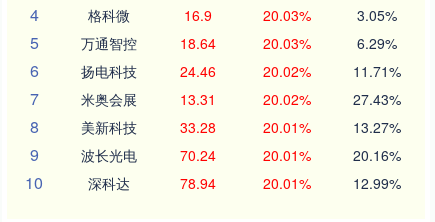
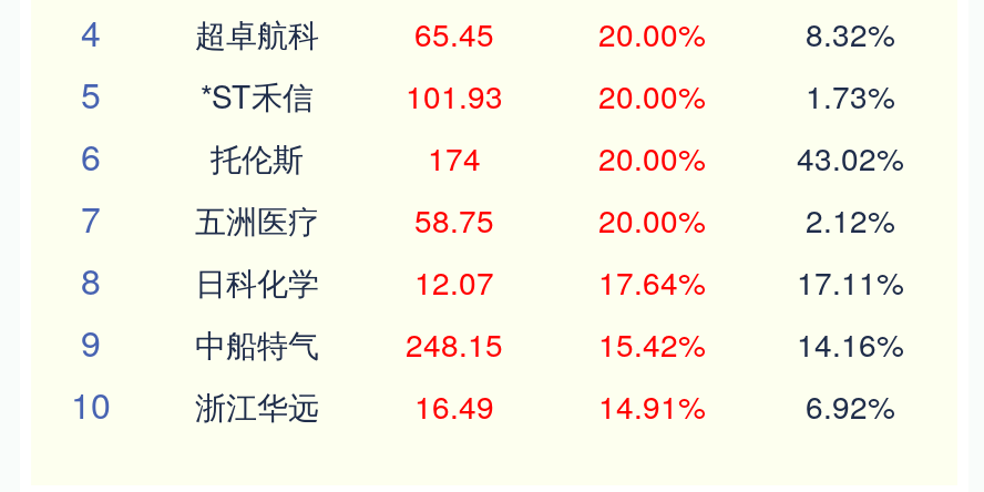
[88,5,396,25] 格科微 | 16.9 | 20.03% | 3.05% -> [195,11,894,55] 超卓航科 | 65.45 | 20.00% | 8.32%
[81,33,396,53] 万通智控 | 18.64 | 20.03% | 6.29% -> [201,73,894,117] *ST禾信 | 101.93 | 20.00% | 1.73%
[81,61,400,81] 扬电科技 | 24.46 | 20.02% | 11.71% -> [211,135,903,180] 托伦斯 | 174 | 20.00% | 43.02%
[81,89,400,109] 米奥会展 | 13.31 | 20.02% | 27.43% -> [195,197,894,242] 五洲医疗 | 58.75 | 20.00% | 2.12%
[81,117,400,137] 美新科技 | 33.28 | 20.01% | 13.27% -> [195,259,903,304] 日科化学 | 12.07 | 17.64% | 17.11%
[81,145,400,165] 波长光电 | 70.24 | 20.01% | 20.16% -> [195,321,903,366] 中船特气 | 248.15 | 15.42% | 14.16%
[88,173,400,193] 深科达 | 78.94 | 20.01% | 12.99% -> [195,383,894,428] 浙江华远 | 16.49 | 14.91% | 6.92%

